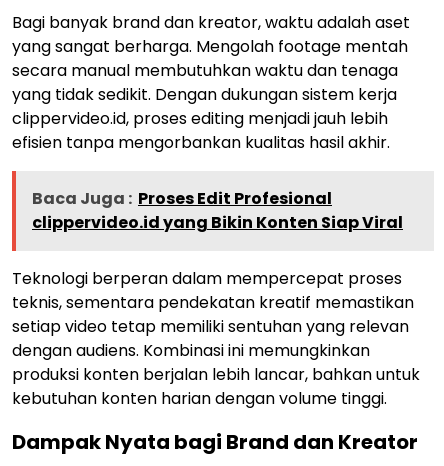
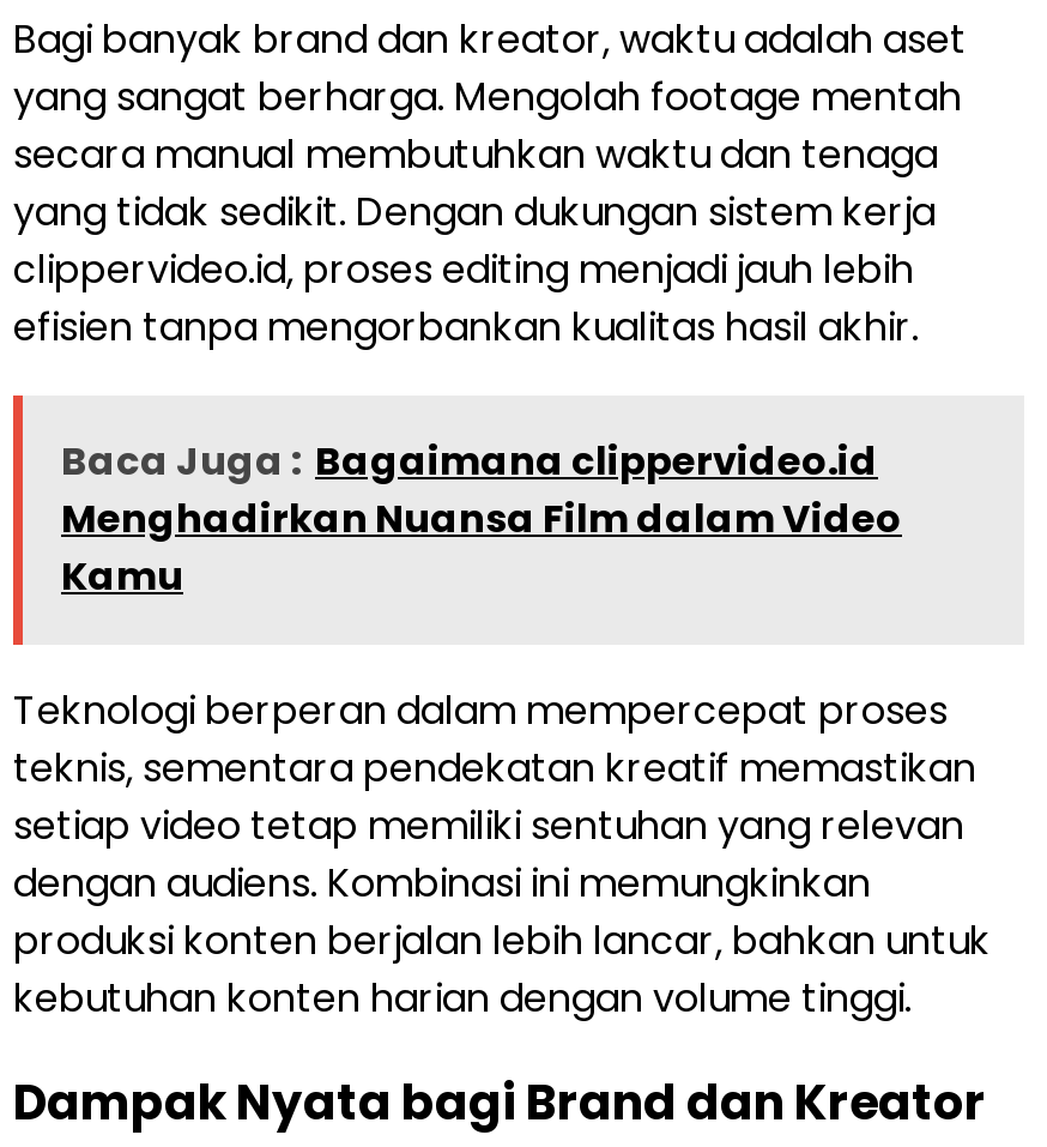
[32,187,403,234] Baca Juga : Proses Edit Profesional | clippervideo.id yang Bikin Konten Siap Viral -> [61,434,902,605] Baca Juga : Bagaimana clippervideo.id | Menghadirkan Nuansa Film dalam Video | Kamu

